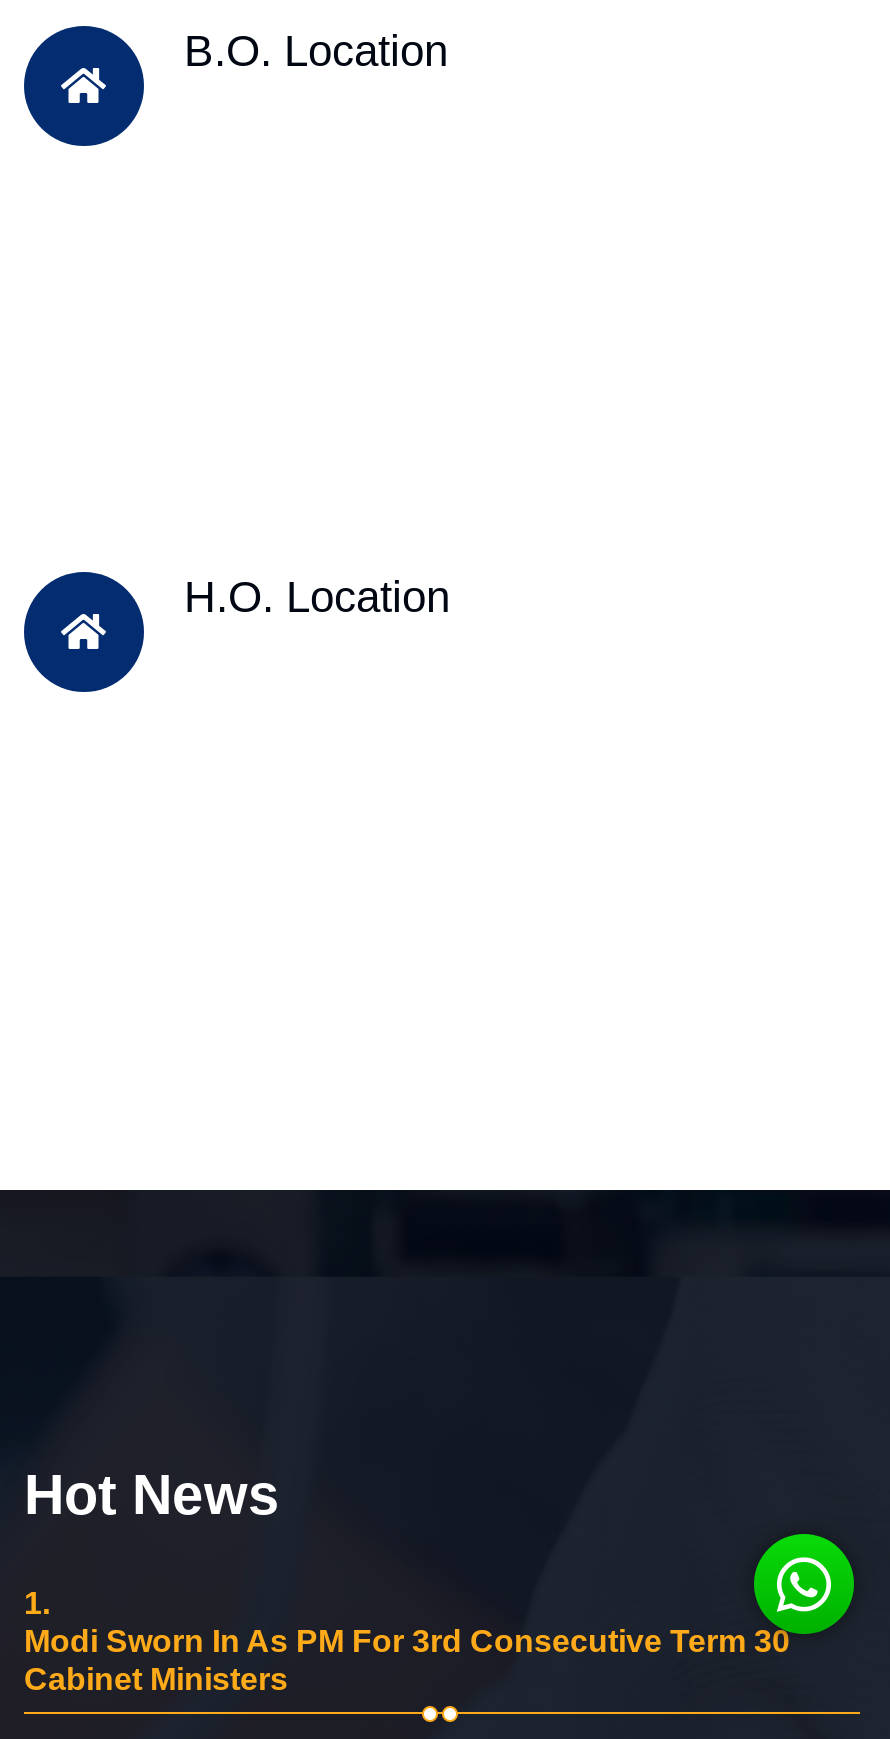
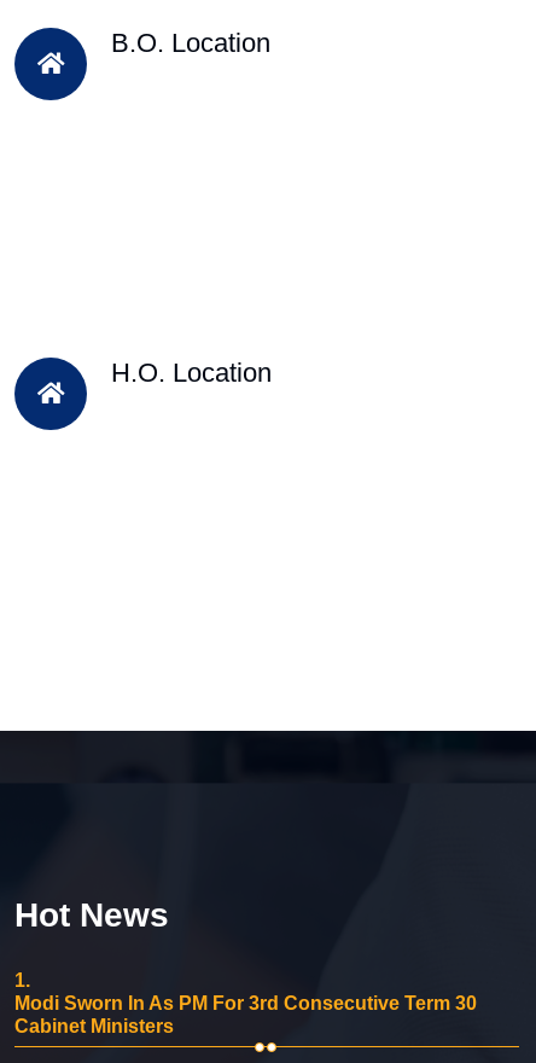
[752,1532,856,1636] [image] -> none

